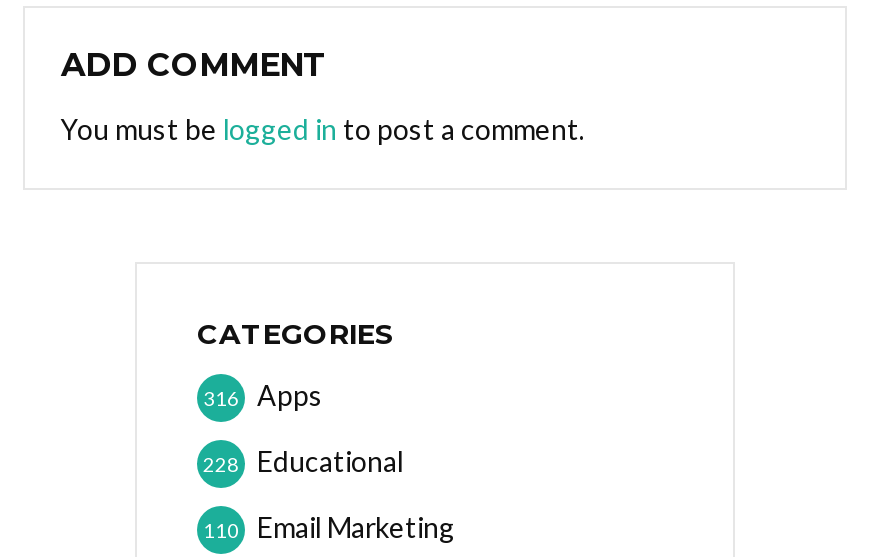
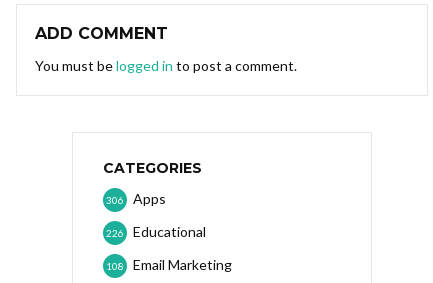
[203,377,323,411] 316 Apps -> [106,190,166,207] 306 Apps
[203,443,403,477] 228 Educational -> [106,223,206,240] 226 Educational
[203,509,455,543] 110 Email Marketing -> [106,256,232,273] 108 Email Marketing

